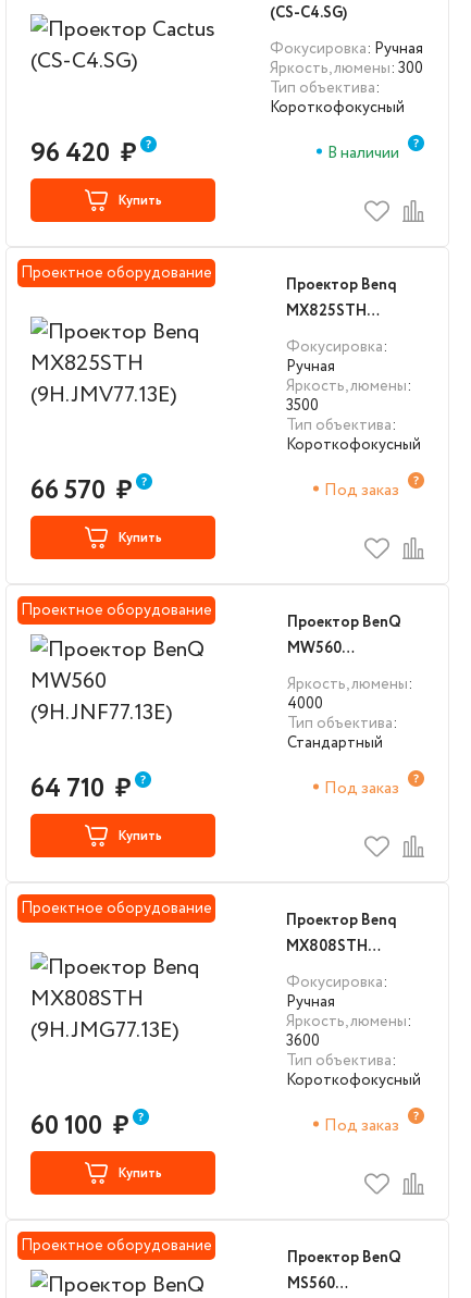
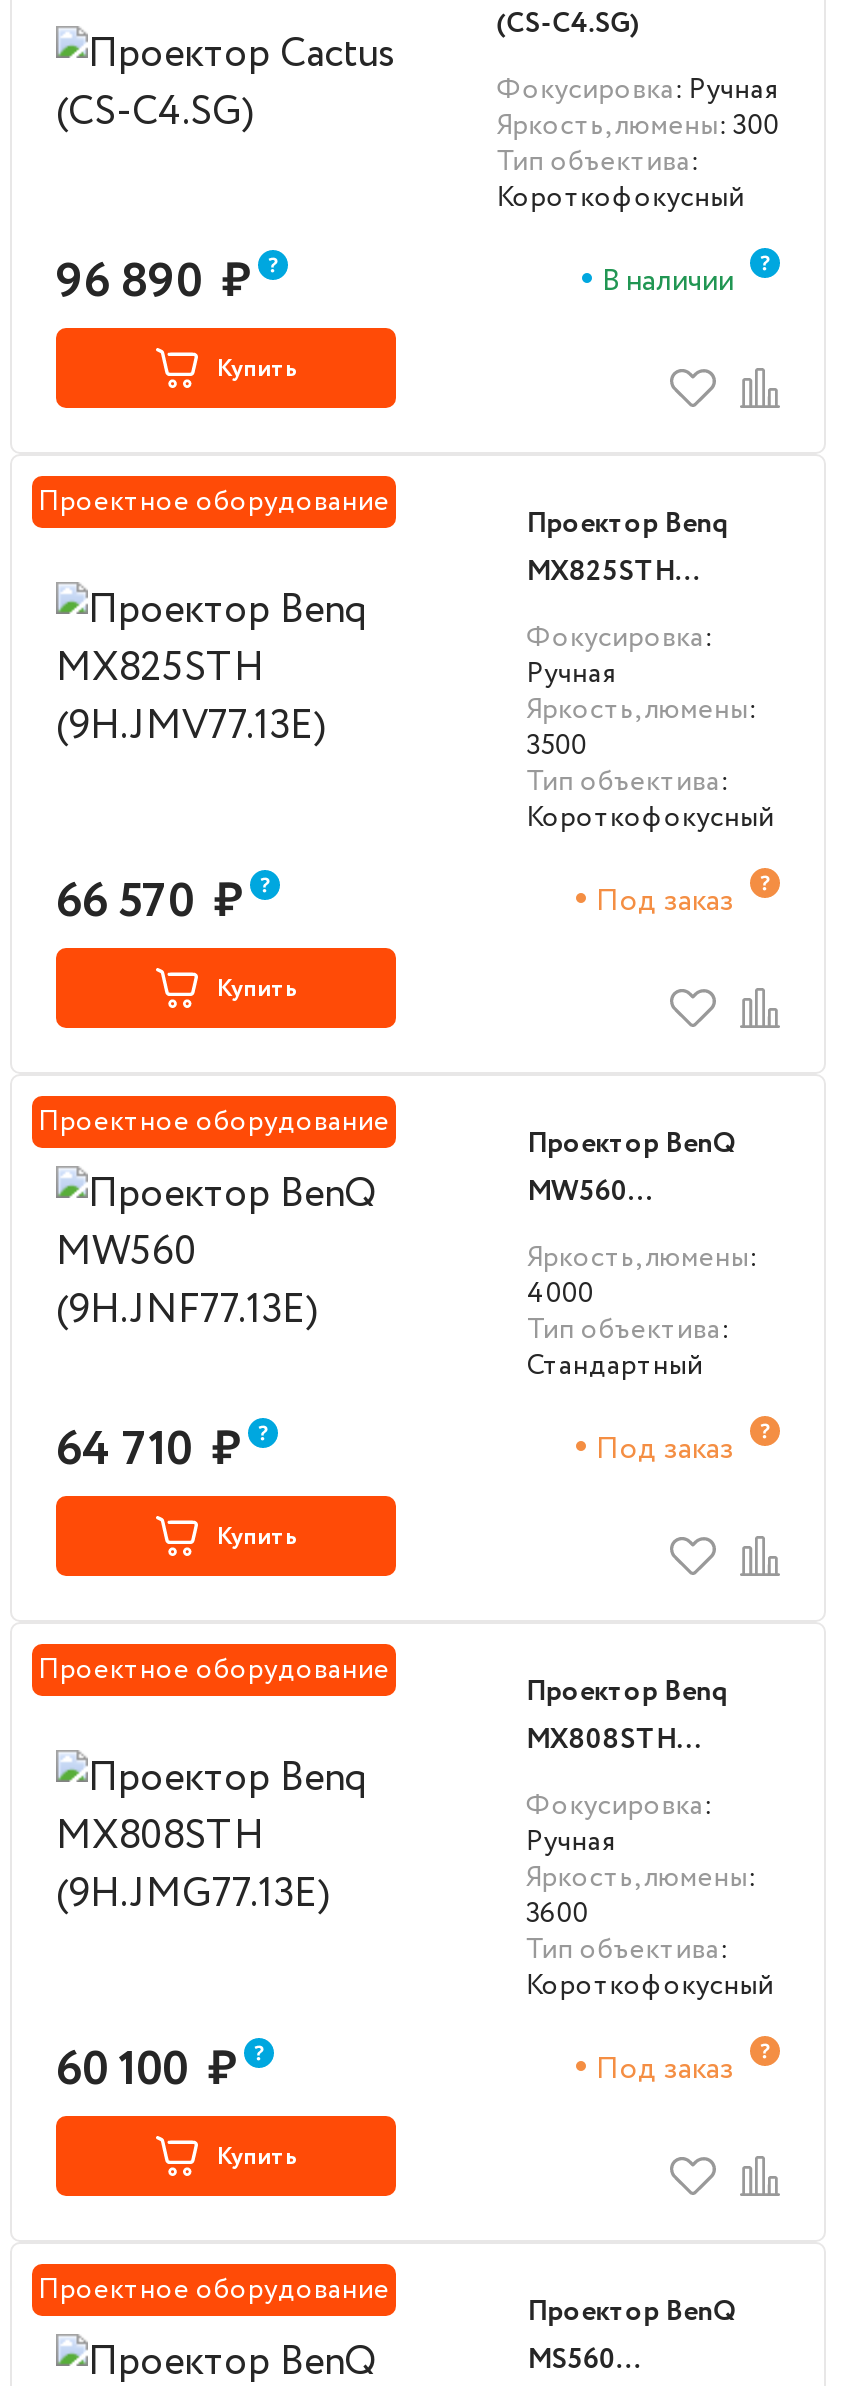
[30,135,136,173] 96 420 ₽ -> [56,248,250,318] 96 890 ₽

